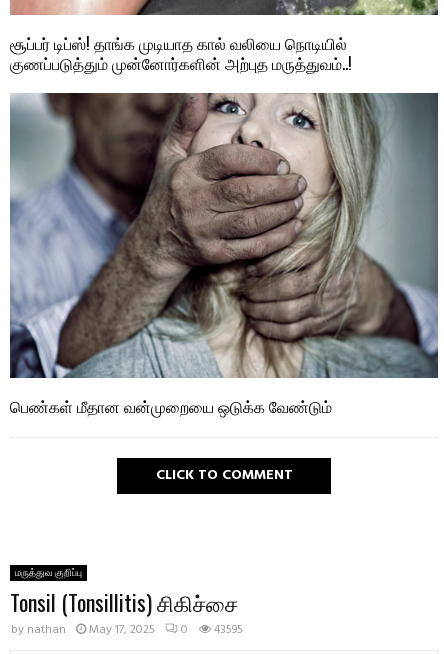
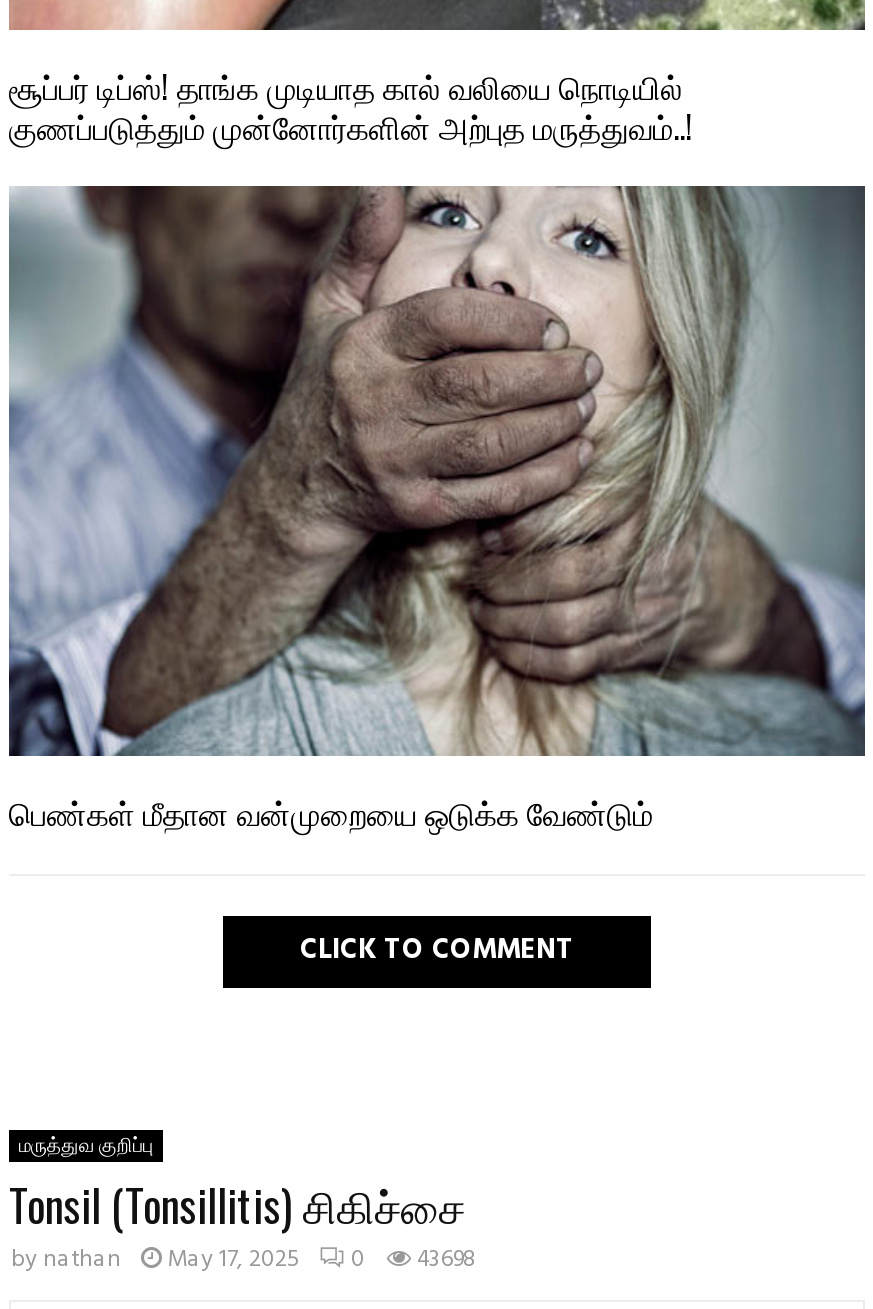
[11,620,243,640] by nathan May 17, 2025 0 43595 -> [11,1240,477,1280] by nathan May 17, 2025 0 43698

